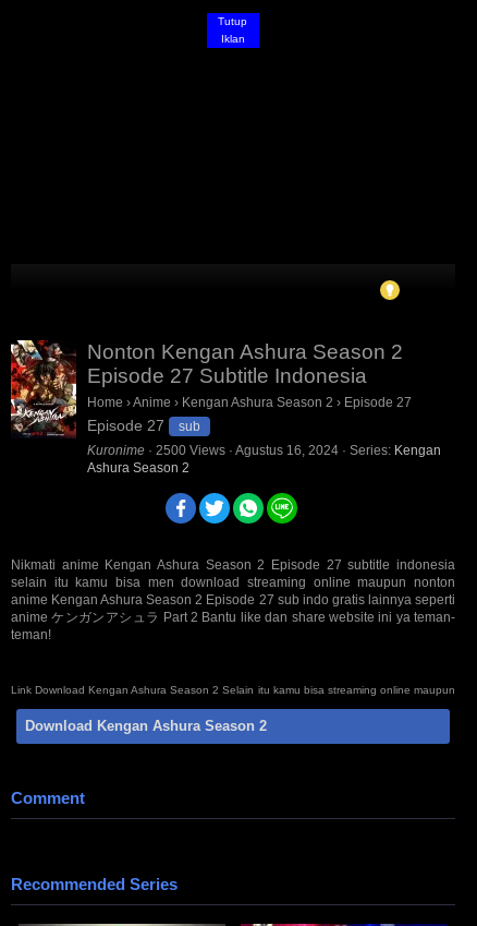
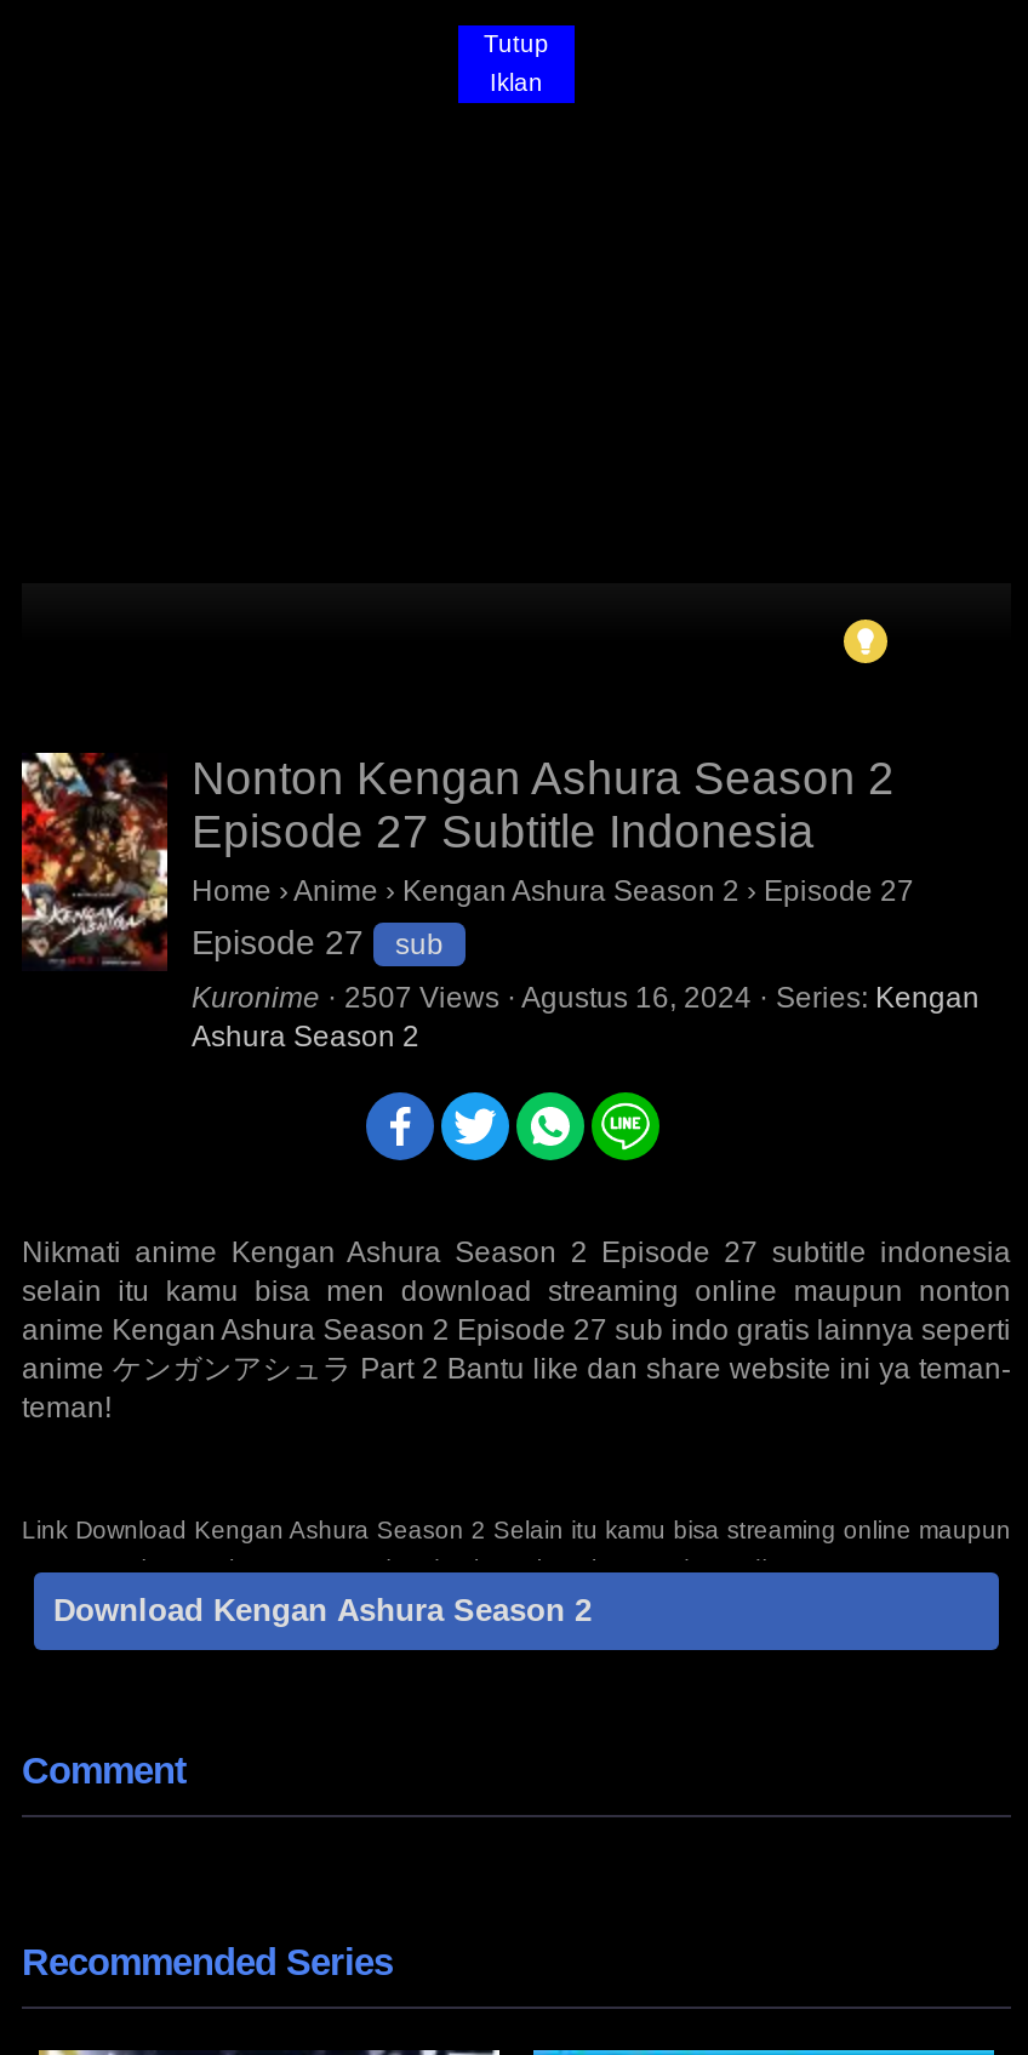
[87,443,441,458] Kuronime · 2500 Views · Agustus 16, 2024 · Series: Kengan -> [192,981,980,1015] Kuronime · 2507 Views · Agustus 16, 2024 · Series: Kengan

